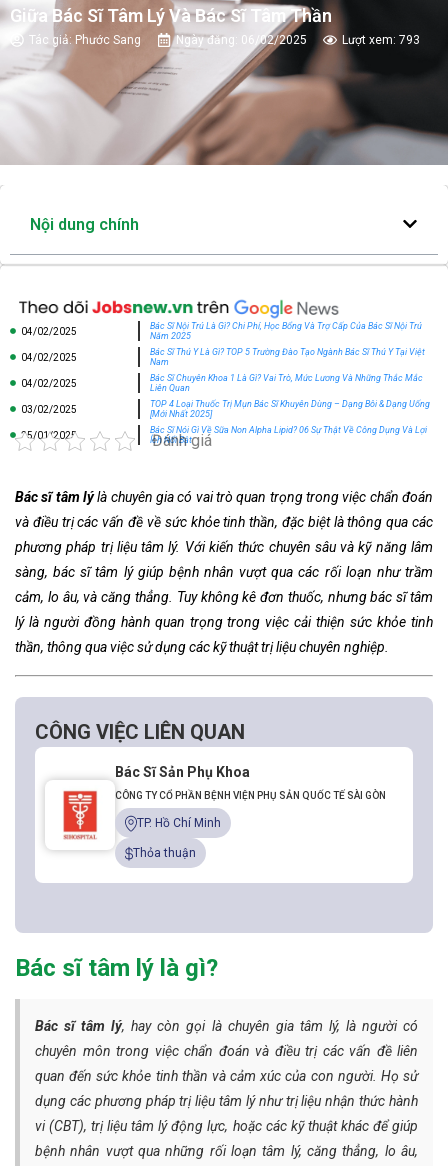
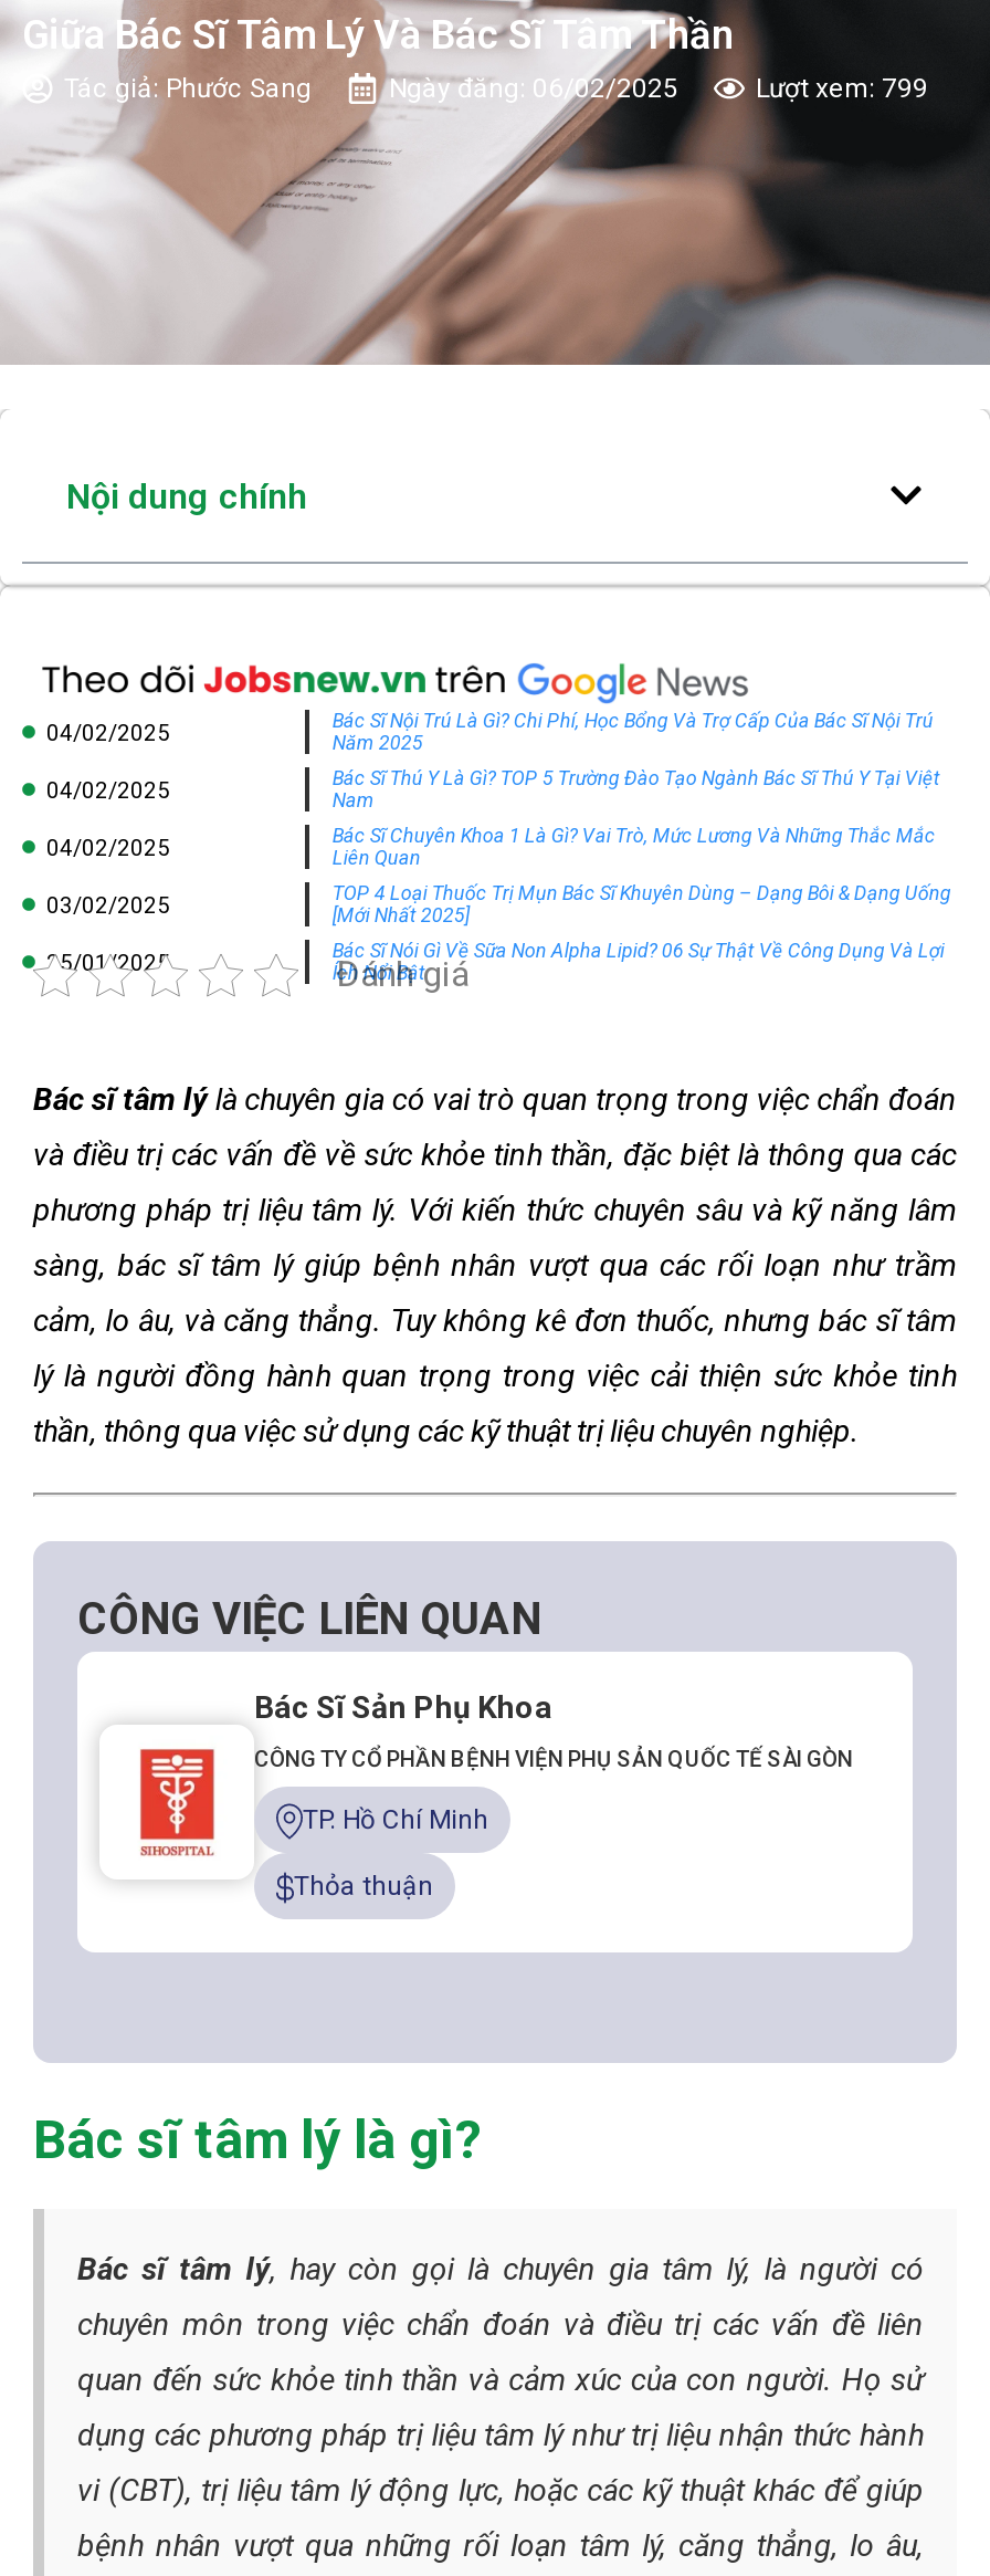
[342,33,420,47] Lượt xem: 793 -> [756,73,928,104] Lượt xem: 799

